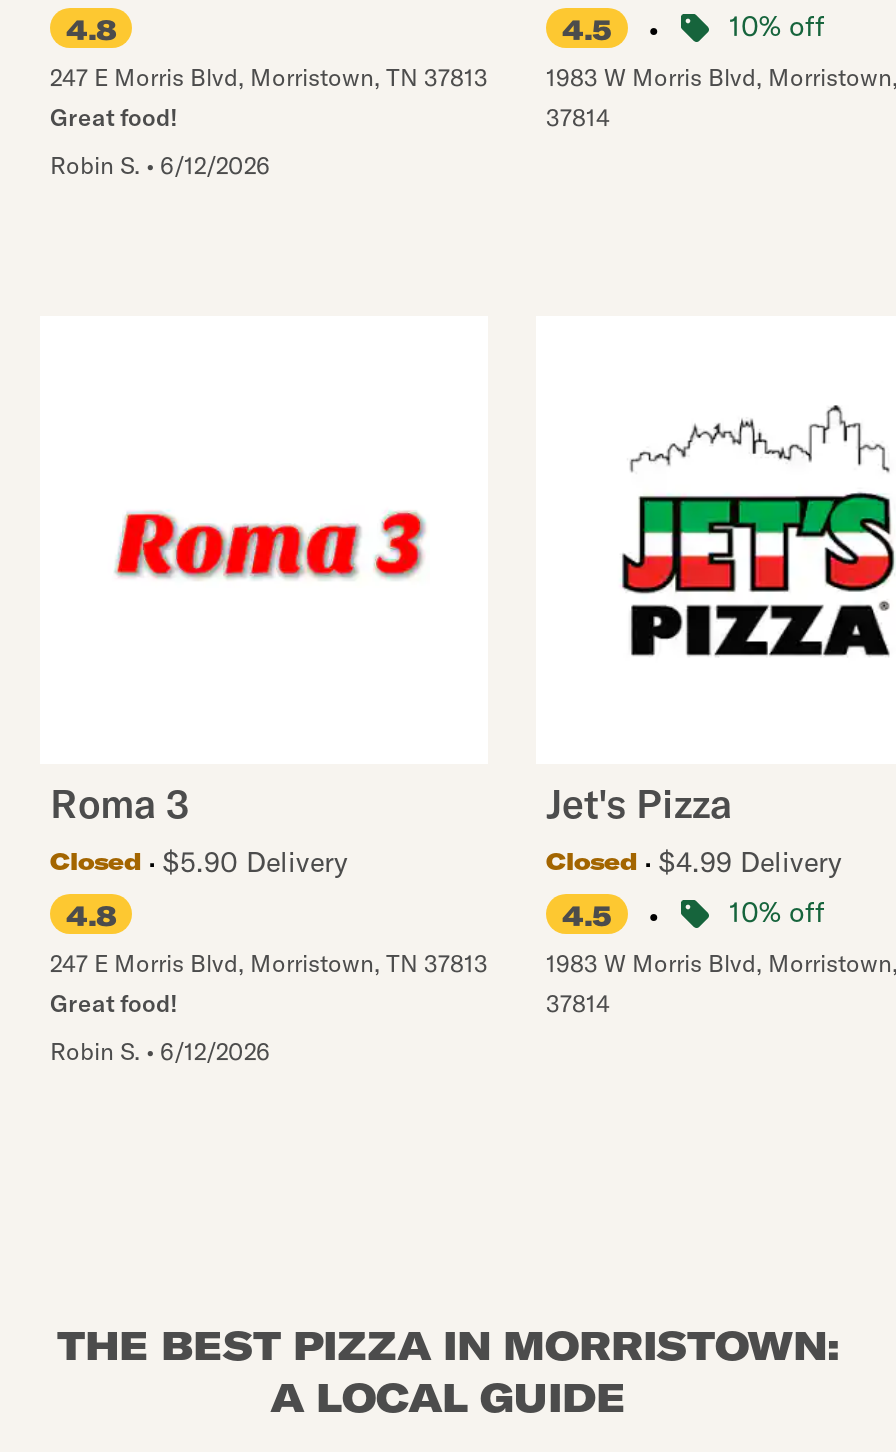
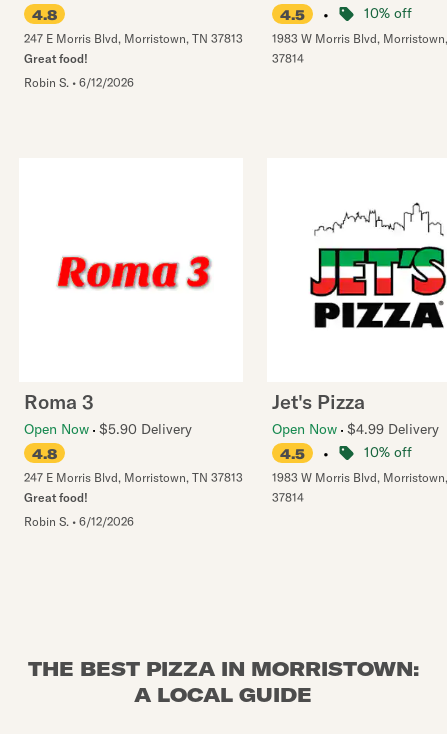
[50,844,348,880] Closed | $5.90 Delivery -> [24,420,192,438] Open Now $5.90 Delivery
[546,844,842,880] Closed | $4.99 Delivery -> [272,420,439,438] Open Now $4.99 Delivery

